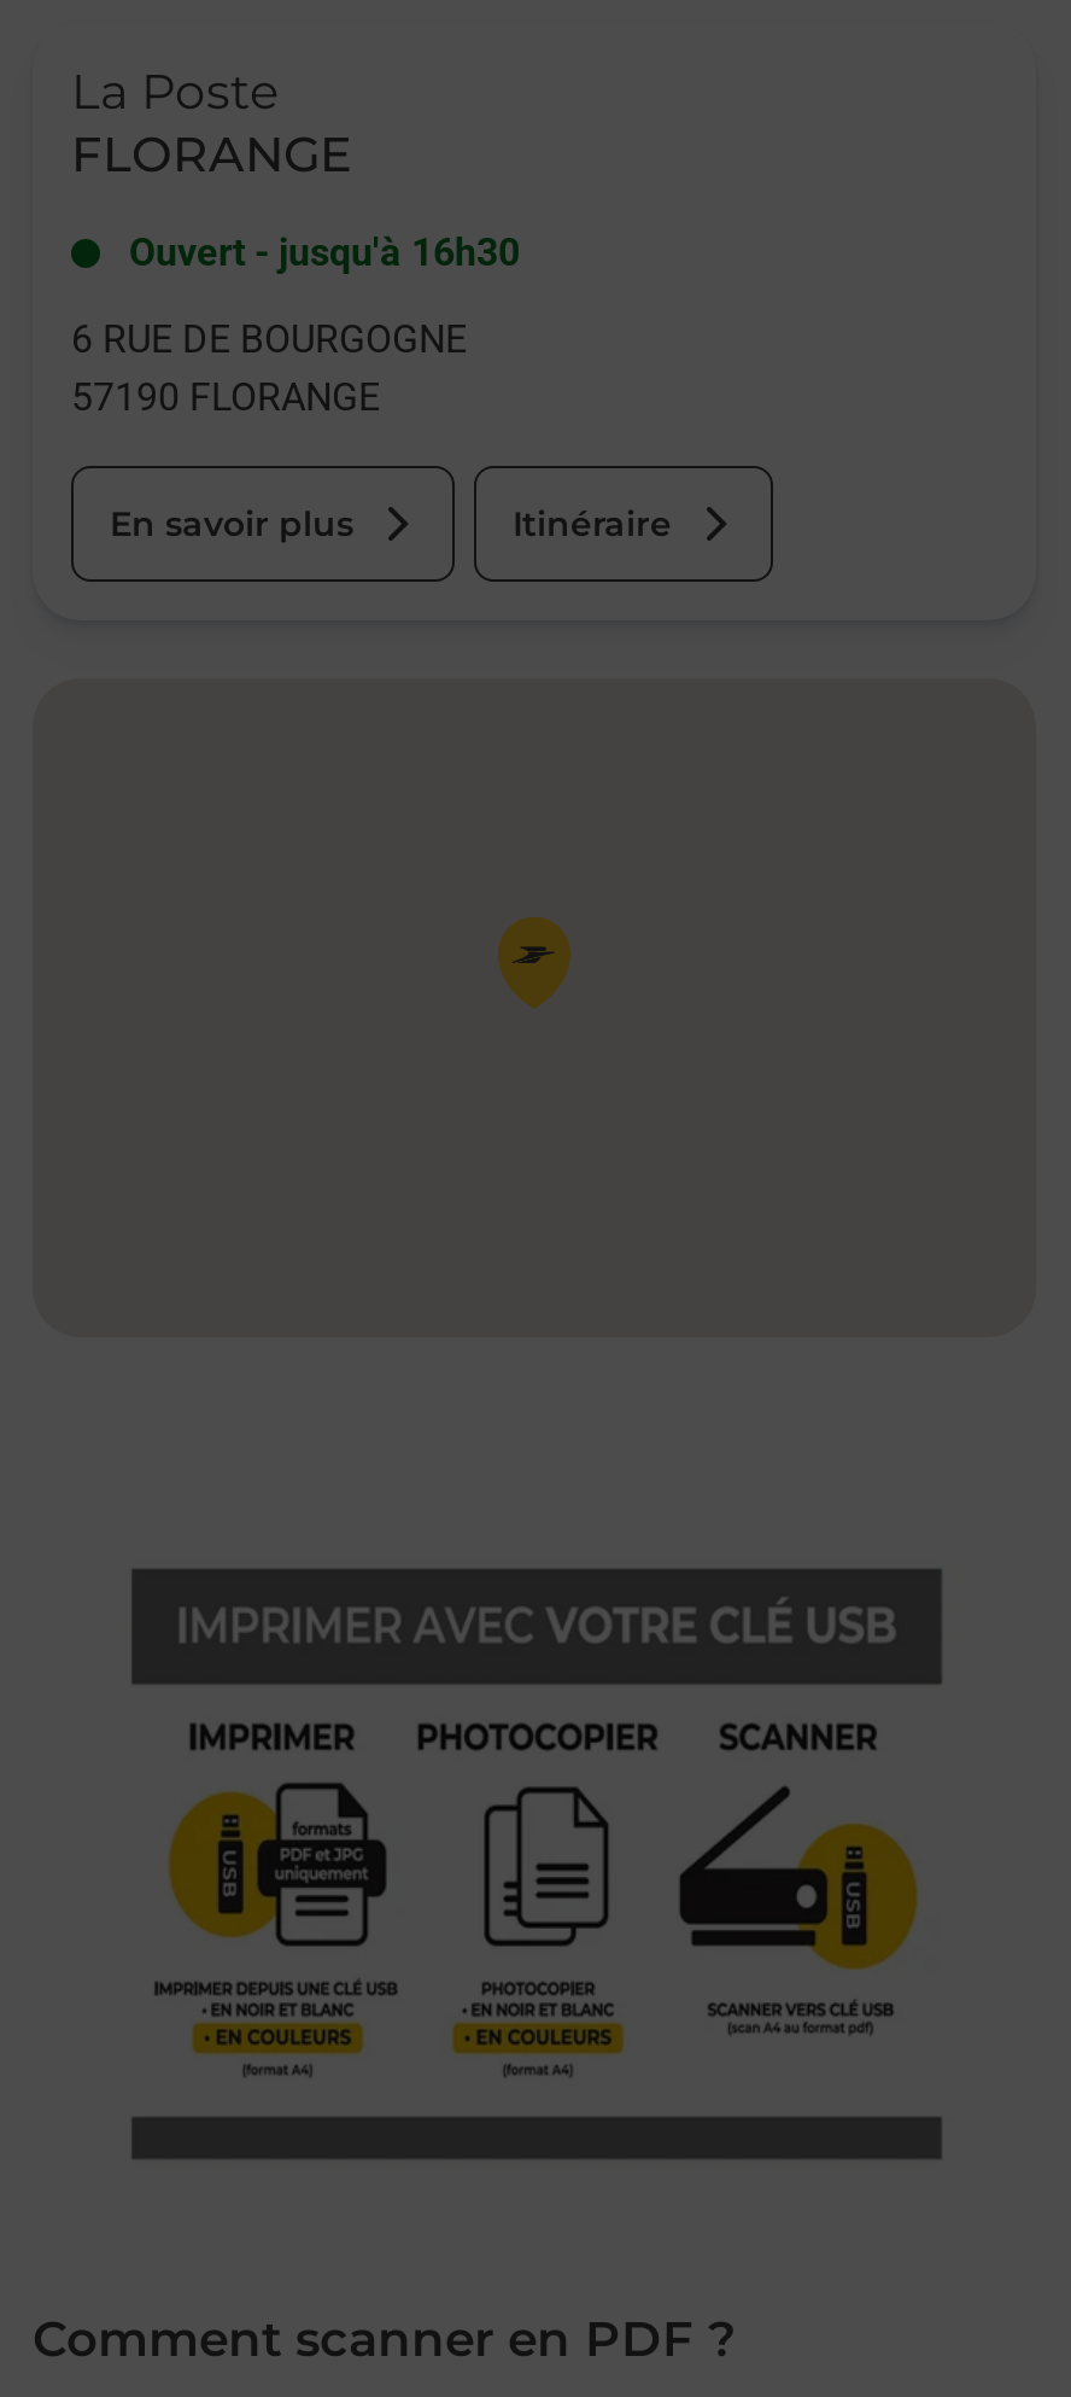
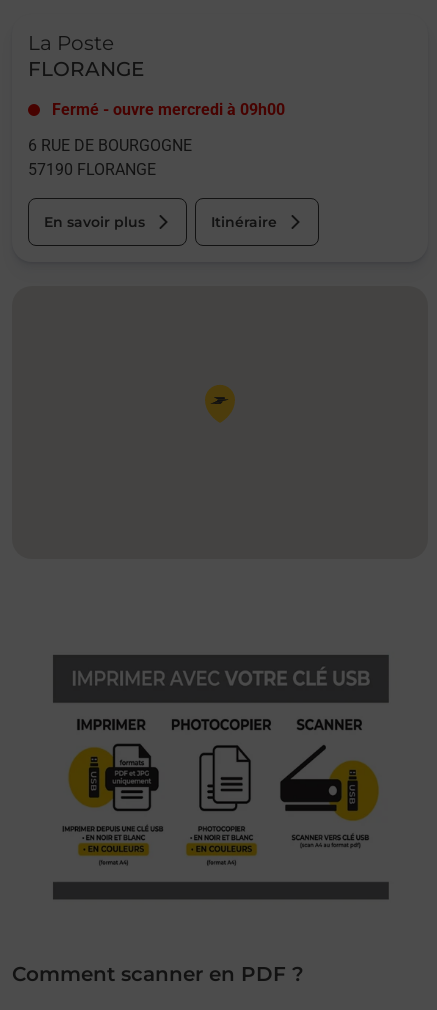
[129,230,520,276] Ouvert - jusqu'à 16h30 -> [52,100,285,119] Fermé - ouvre mercredi à 09h00

